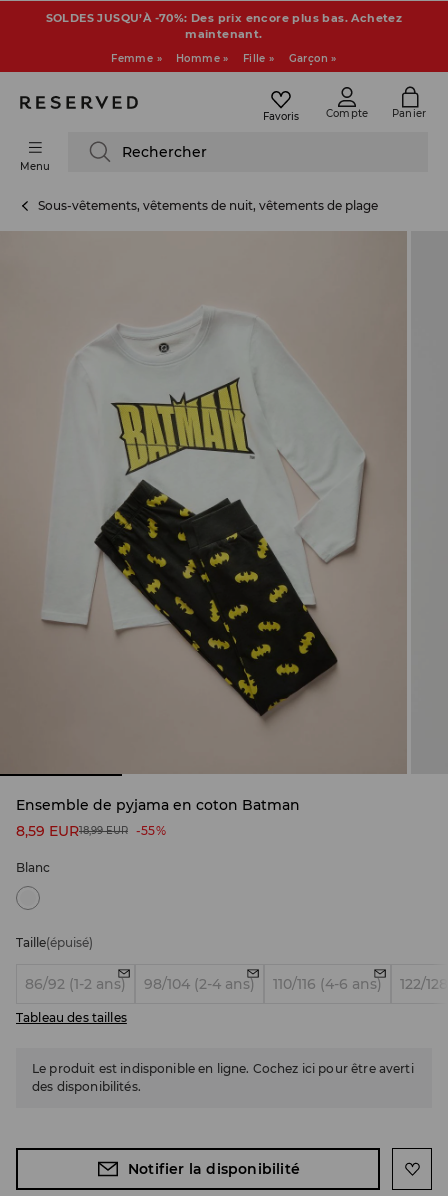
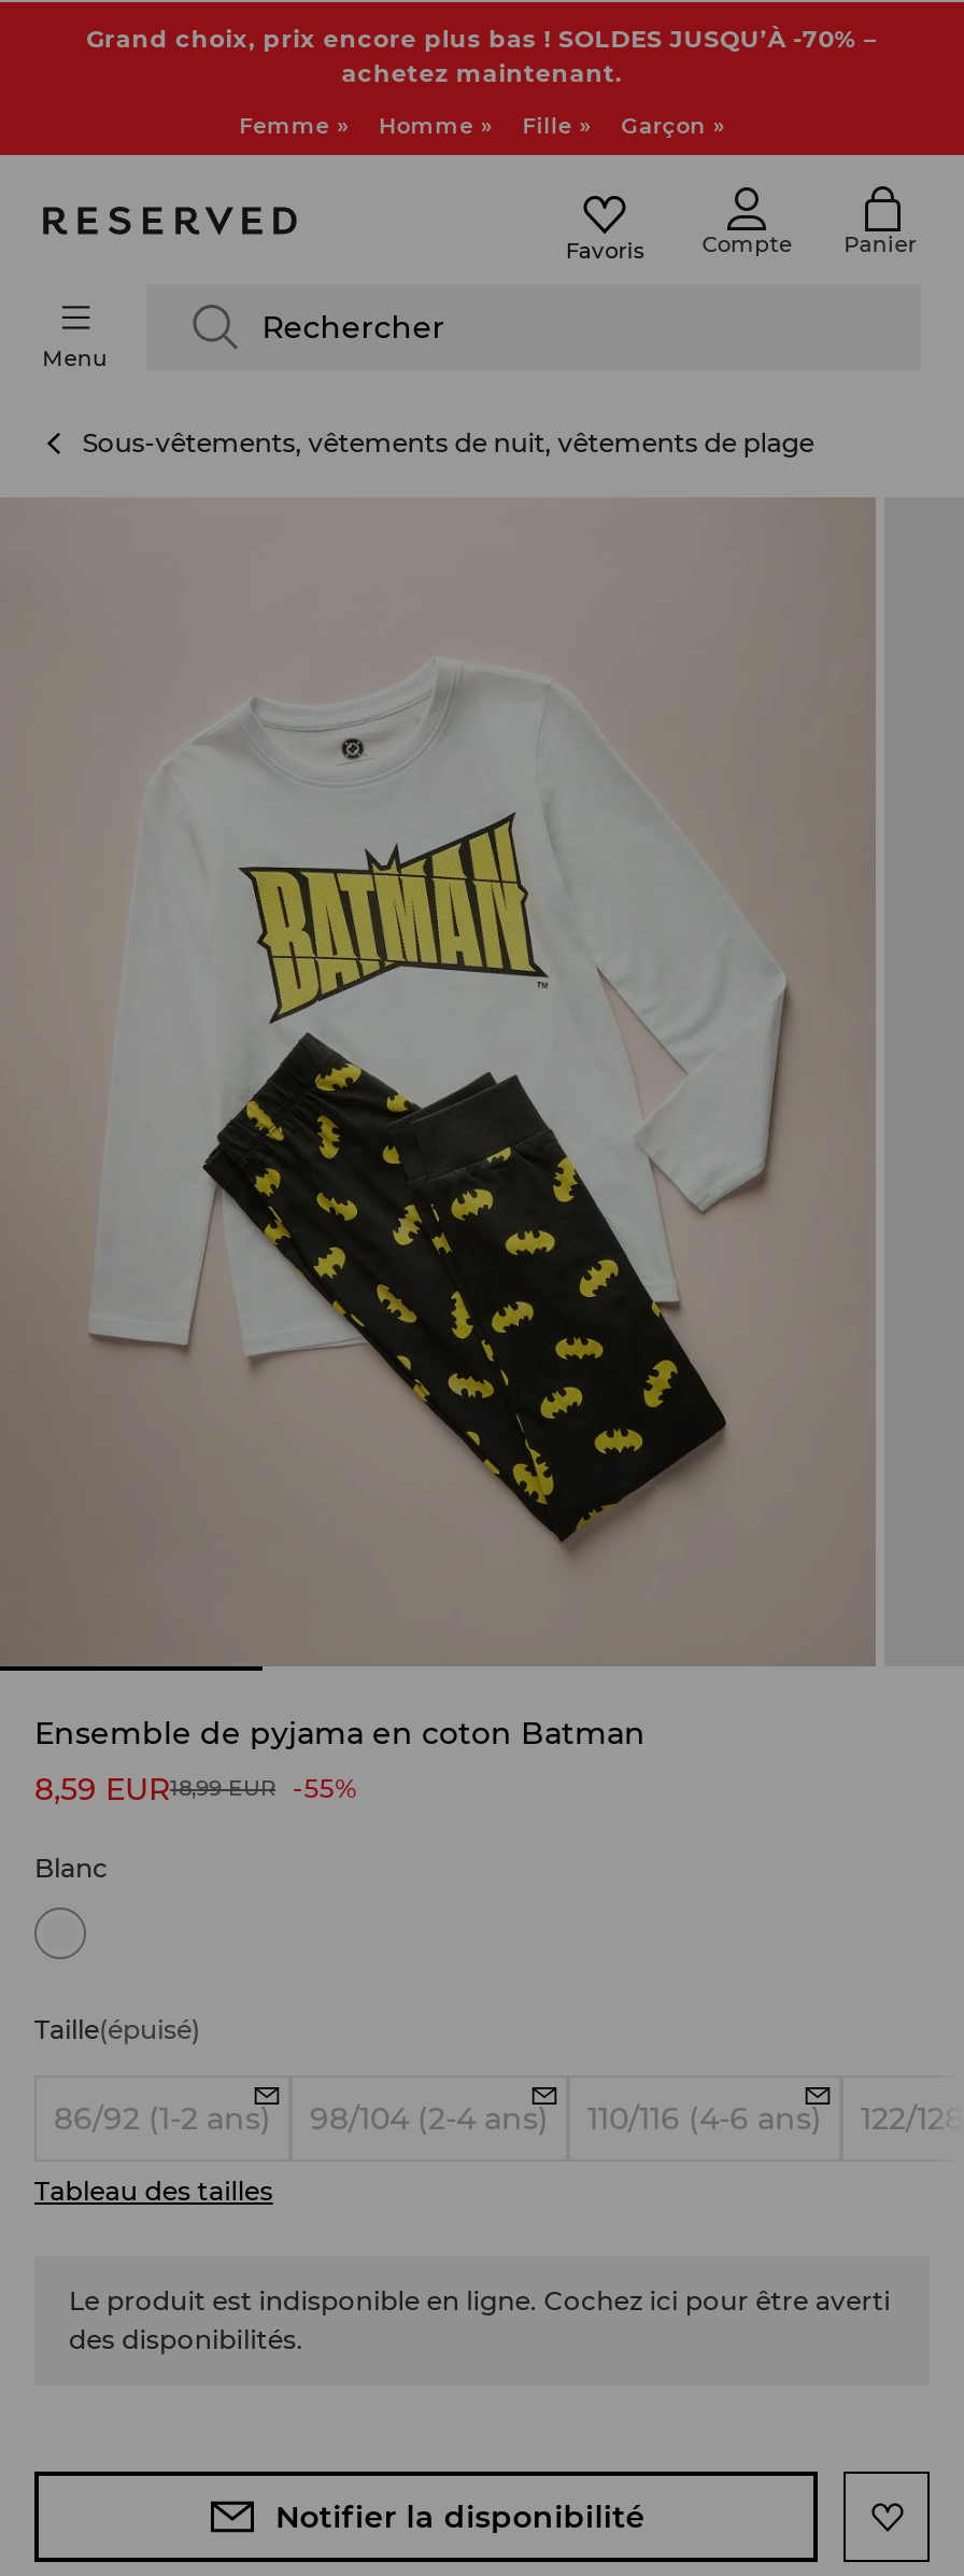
[46,11,402,41] SOLDES JUSQU’À -70%: Des prix encore plus bas. Achetez | maintenant. -> [86,24,878,88] Grand choix, prix encore plus bas ! SOLDES JUSQU’À -70% – | achetez maintenant.

